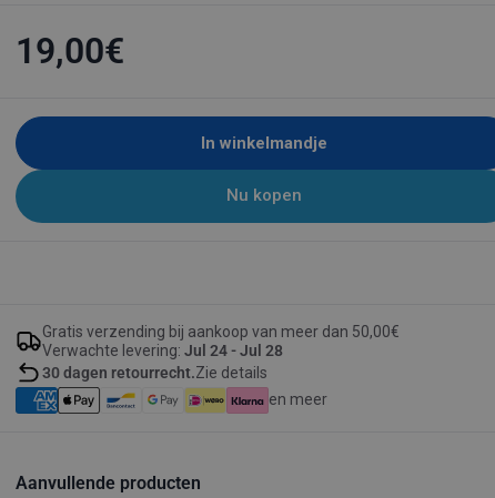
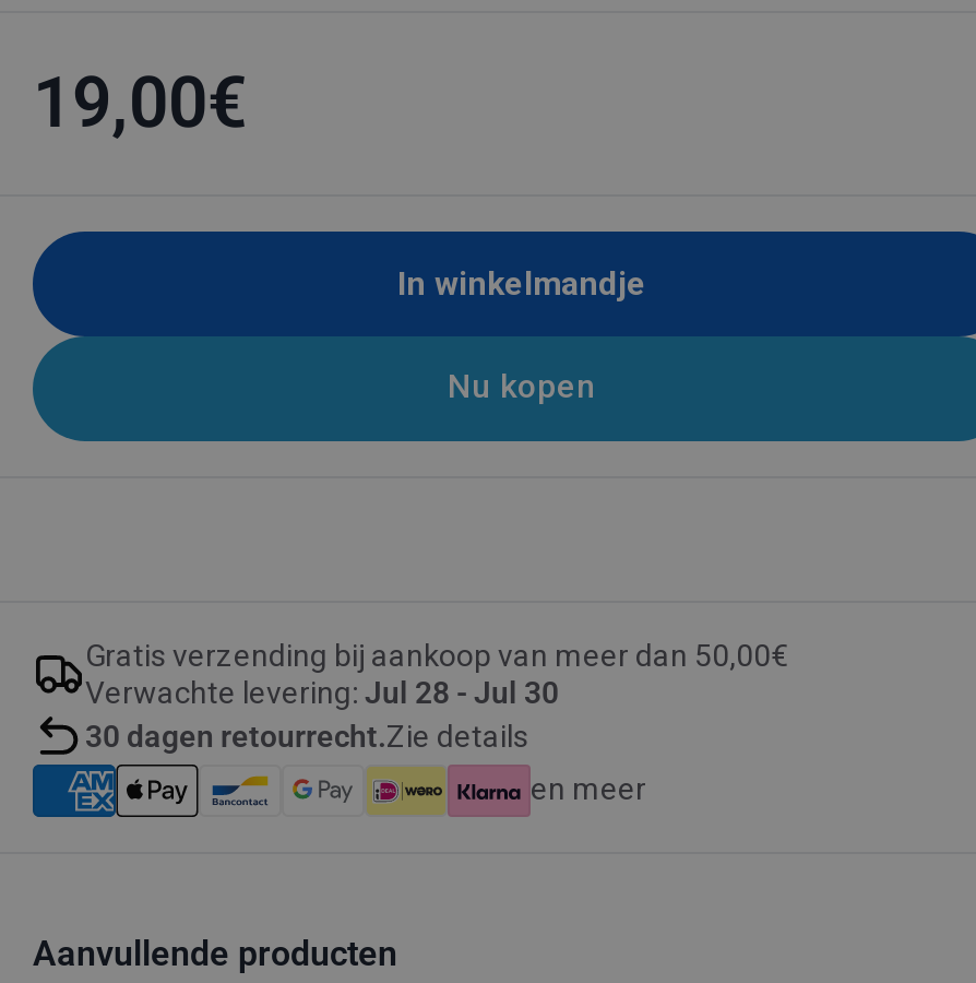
[42,342,283,359] Verwachte levering: Jul 24 - Jul 28 -> [85,675,559,710] Verwachte levering: Jul 28 - Jul 30

